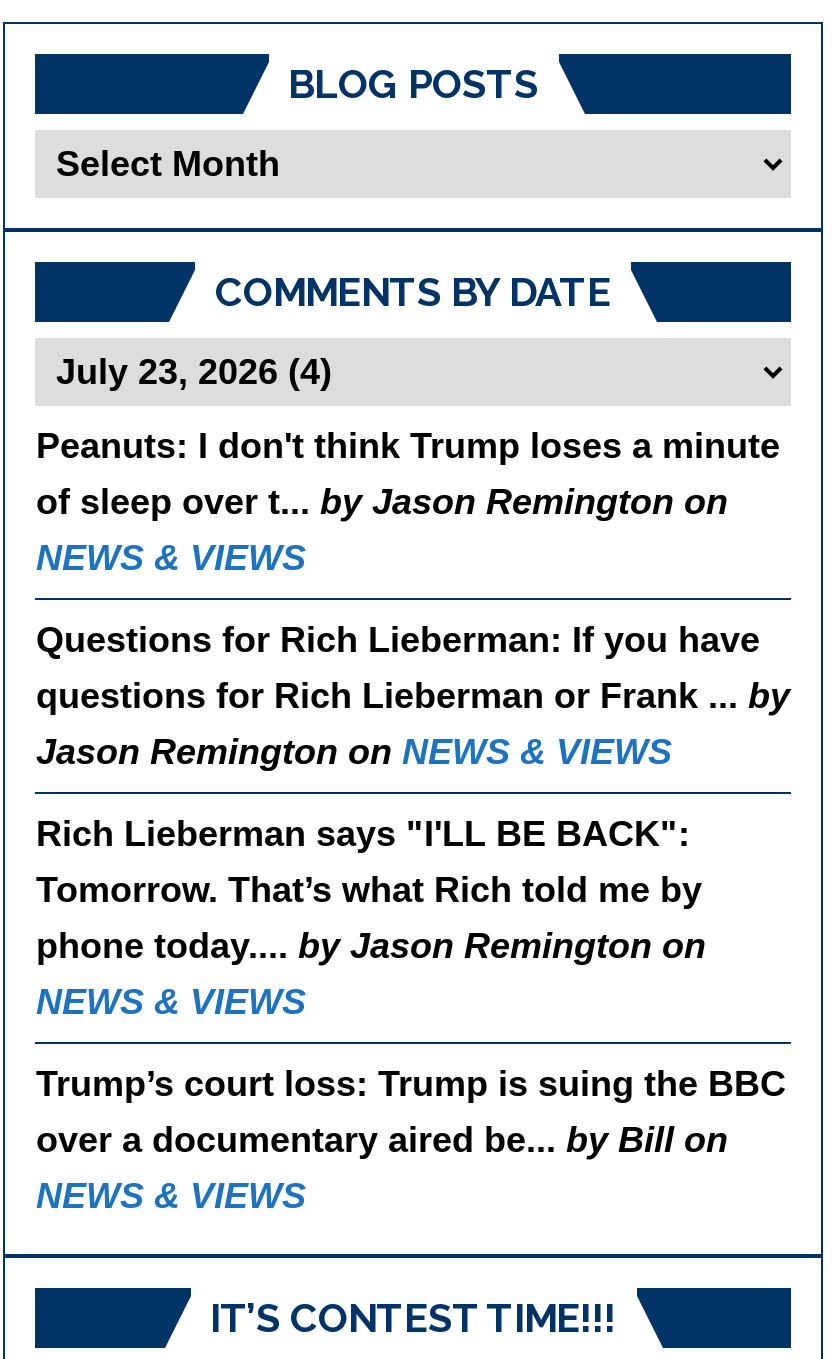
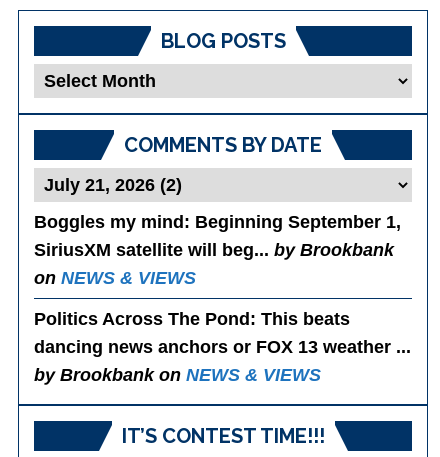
[36,426,790,1216] Peanuts: I don't think Trump loses a minute | of sleep over t... by Jason Remington on | NEWS & VIEWS | Questions for Rich Lieberman: If you have | questions for Rich Lieberman or Frank ... by | Jason Remington on NEWS & VIEWS | Rich Lieberman says "I'LL BE BACK": | Tomorrow. That’s what Rich told me by | phone today.... by Jason Remington on | NEWS & VIEWS | Trump’s court loss: Trump is suing the BBC | over a documentary aired be... by Bill on | NEWS & VIEWS -> [34,212,411,385] Boggles my mind: Beginning September 1, | SiriusXM satellite will beg... by Brookbank | on NEWS & VIEWS | Politics Across The Pond: This beats | dancing news anchors or FOX 13 weather ... | by Brookbank on NEWS & VIEWS

